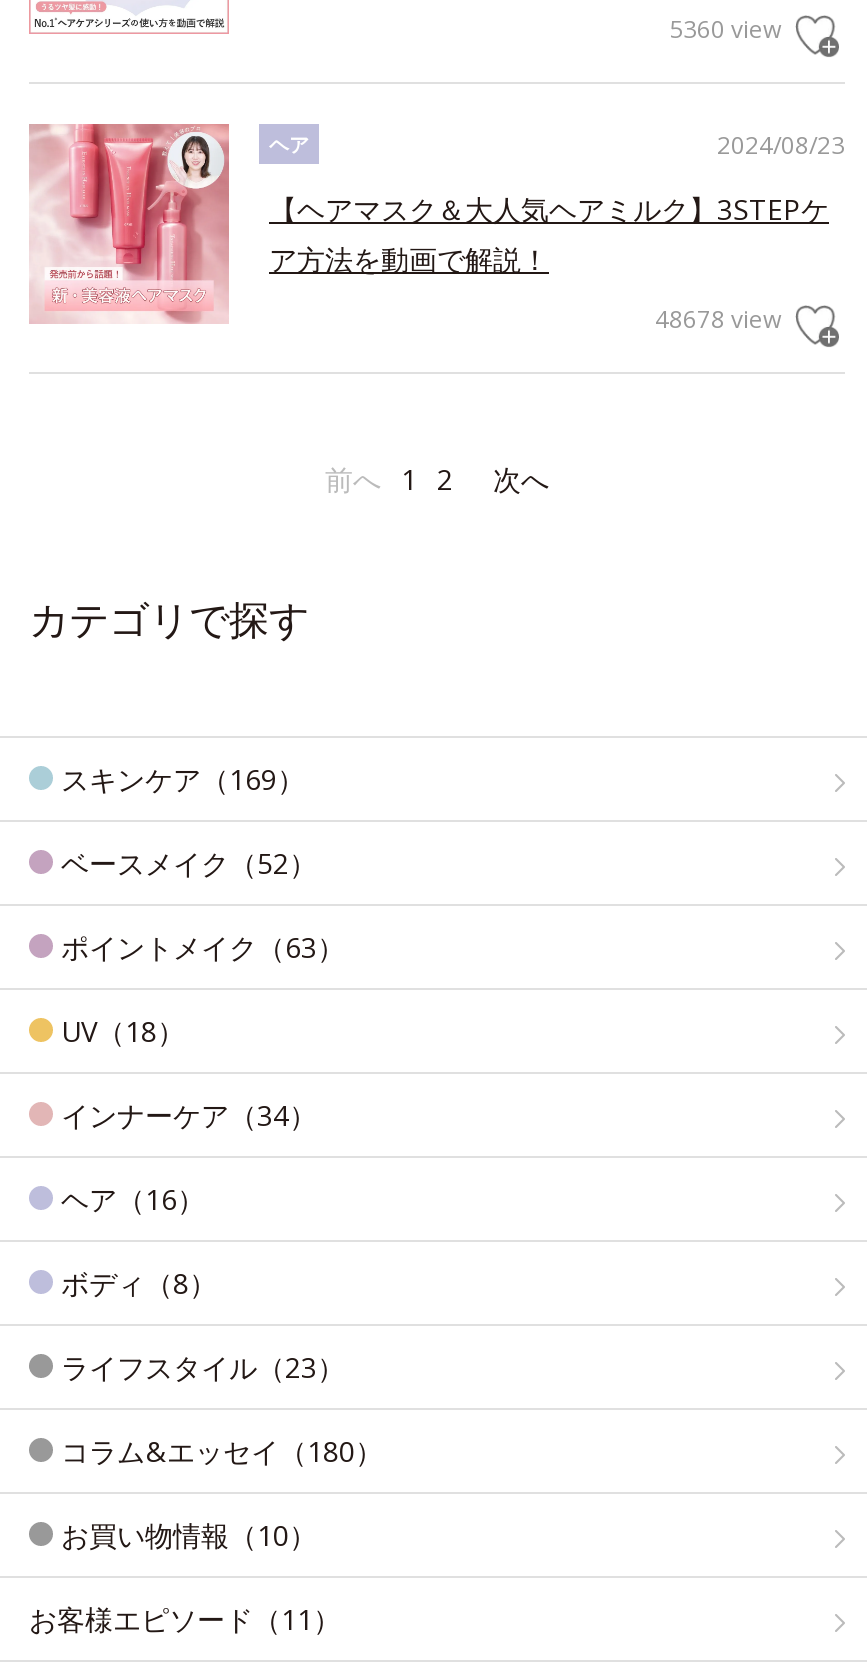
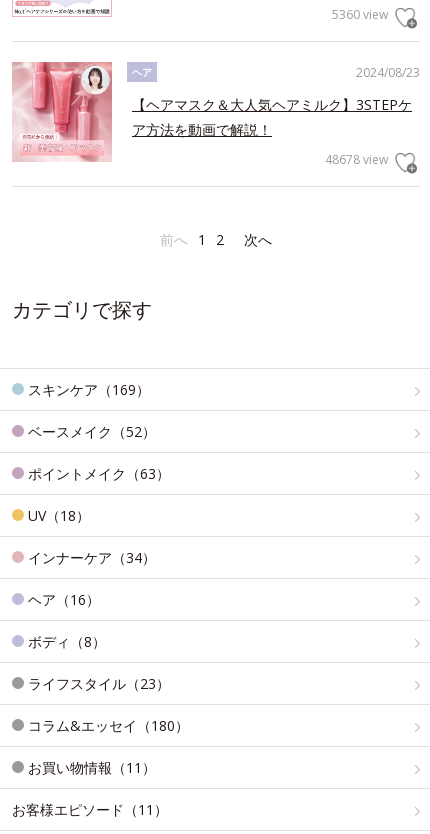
[61,1516,317,1554] お買い物情報（10） -> [28,758,156,777] お買い物情報（11）

